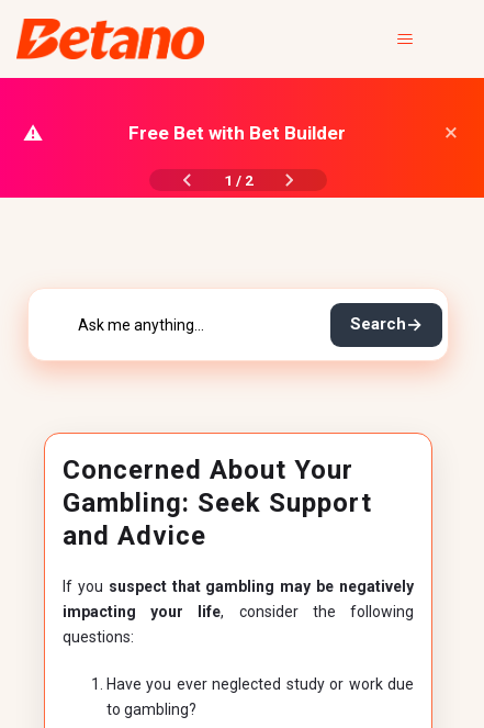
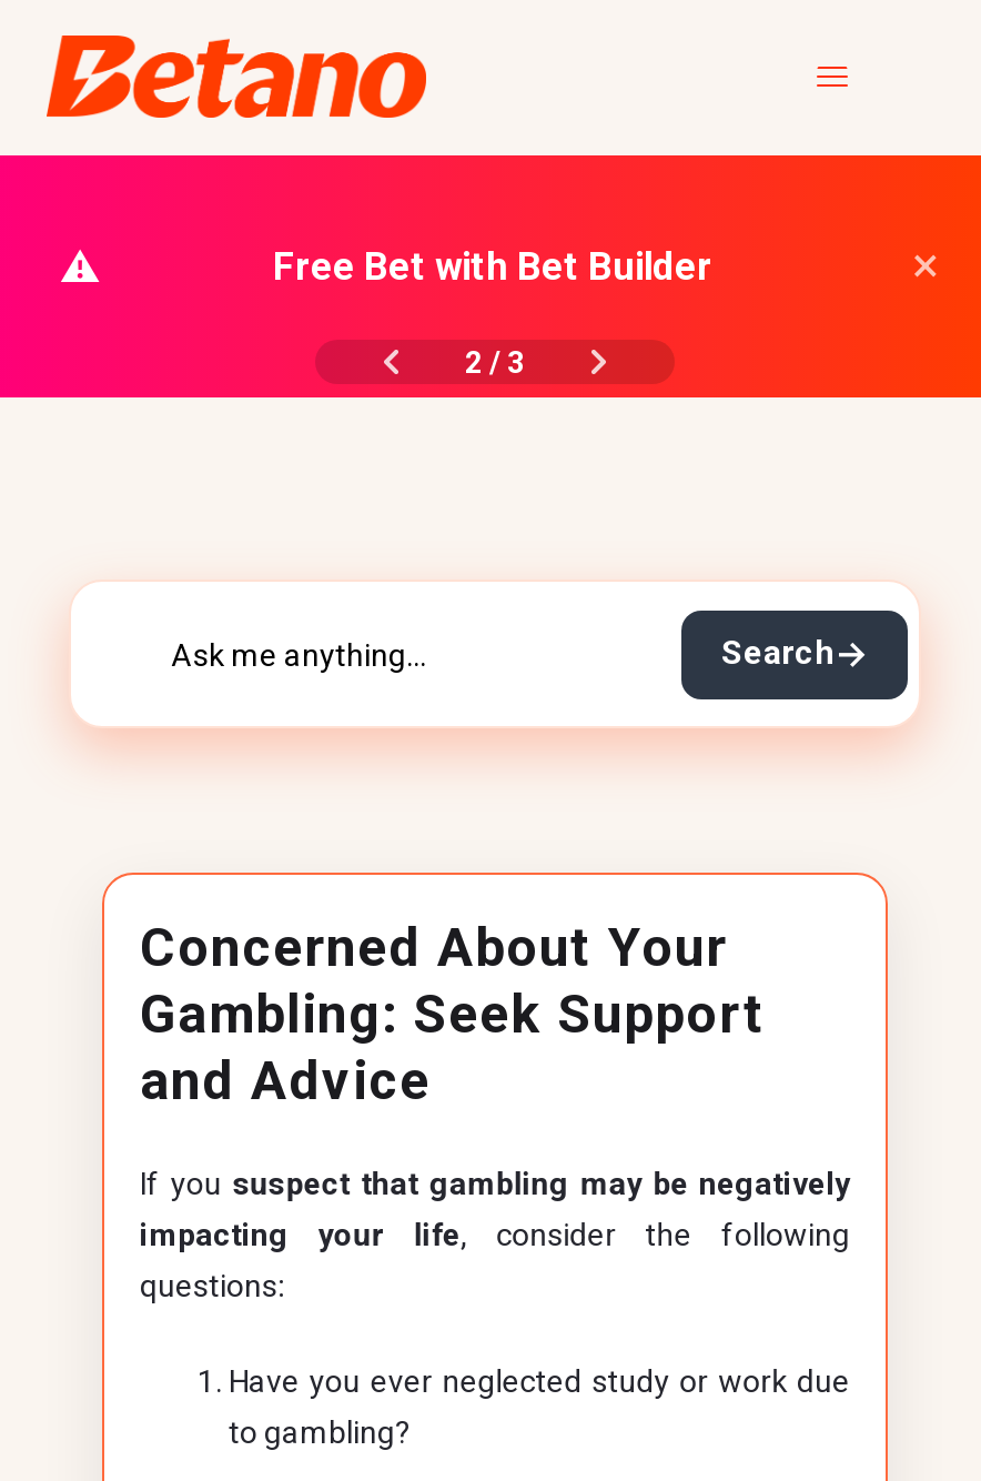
[223,171,253,189] 1 / 2 -> [465,344,525,380] 2 / 3

